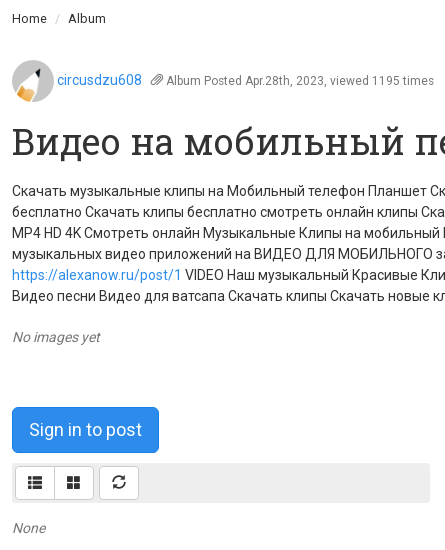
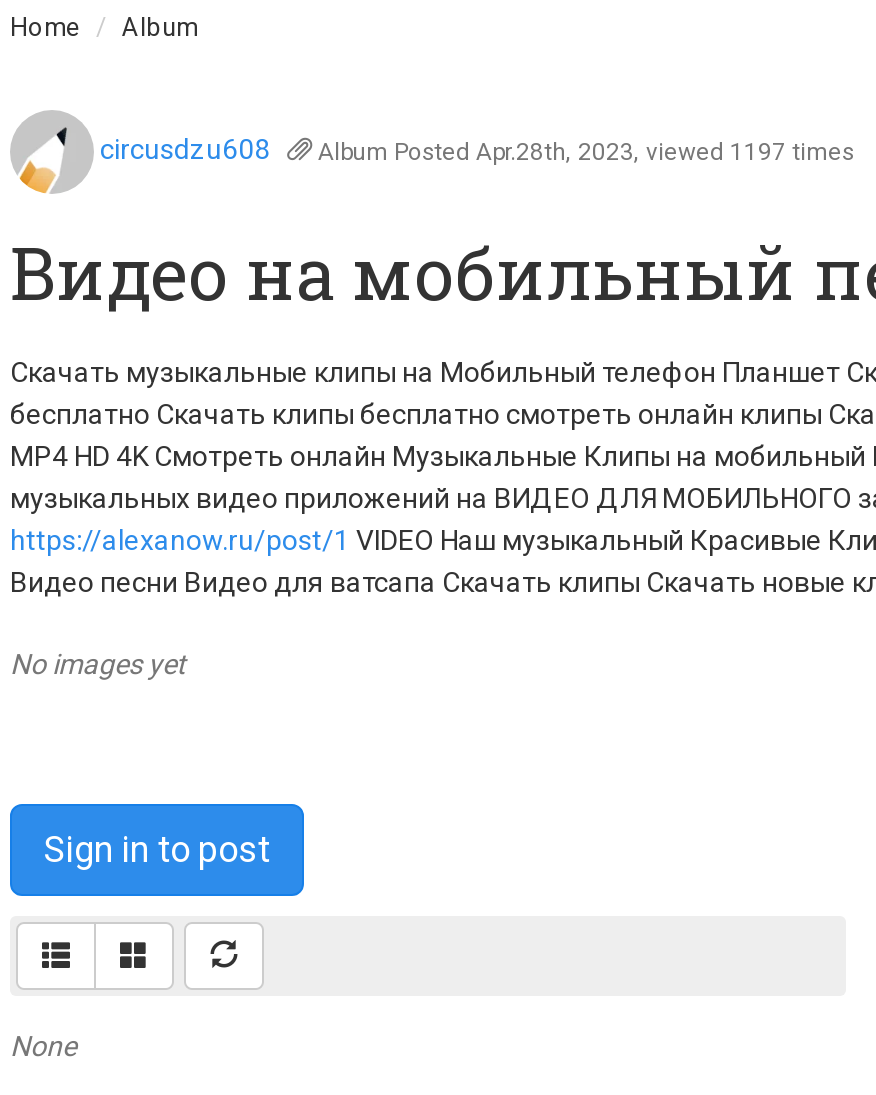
[166,74,434,88] Album Posted Apr.28th, 2023, viewed 1195 times -> [318,137,854,165] Album Posted Apr.28th, 2023, viewed 1197 times

